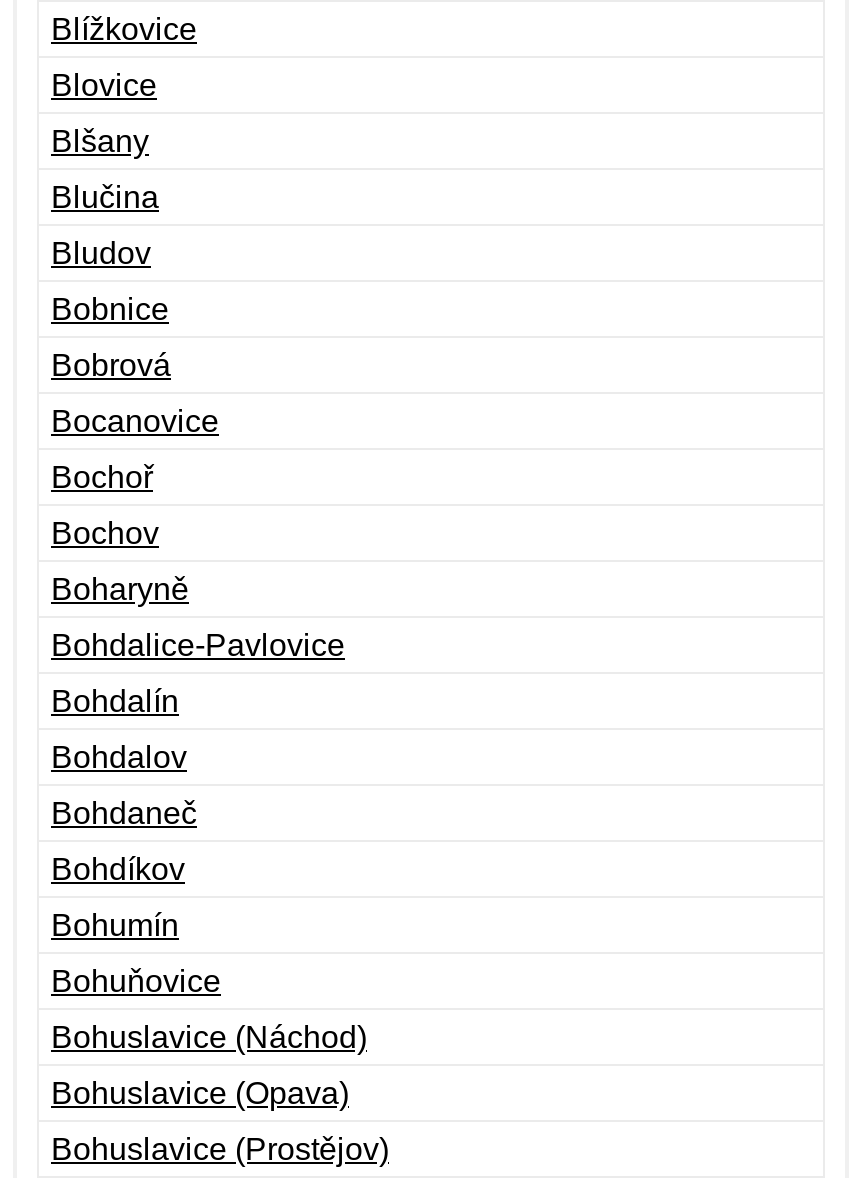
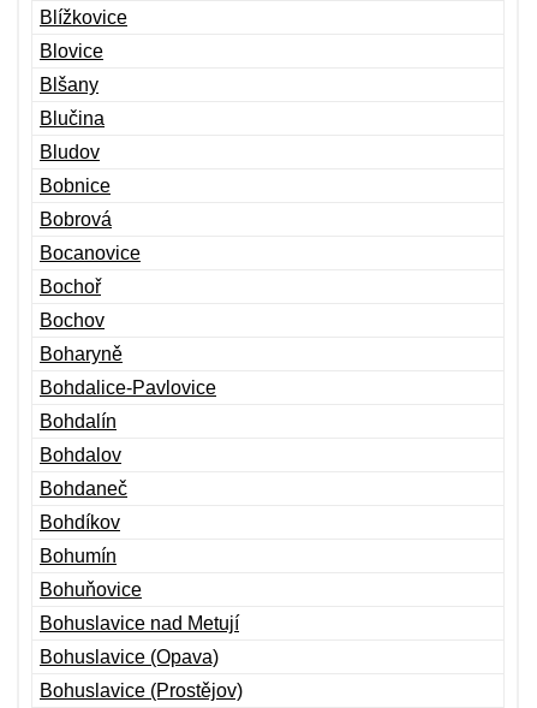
[51,1020,367,1054] Bohuslavice (Náchod) -> [40,613,239,633] Bohuslavice nad Metují

